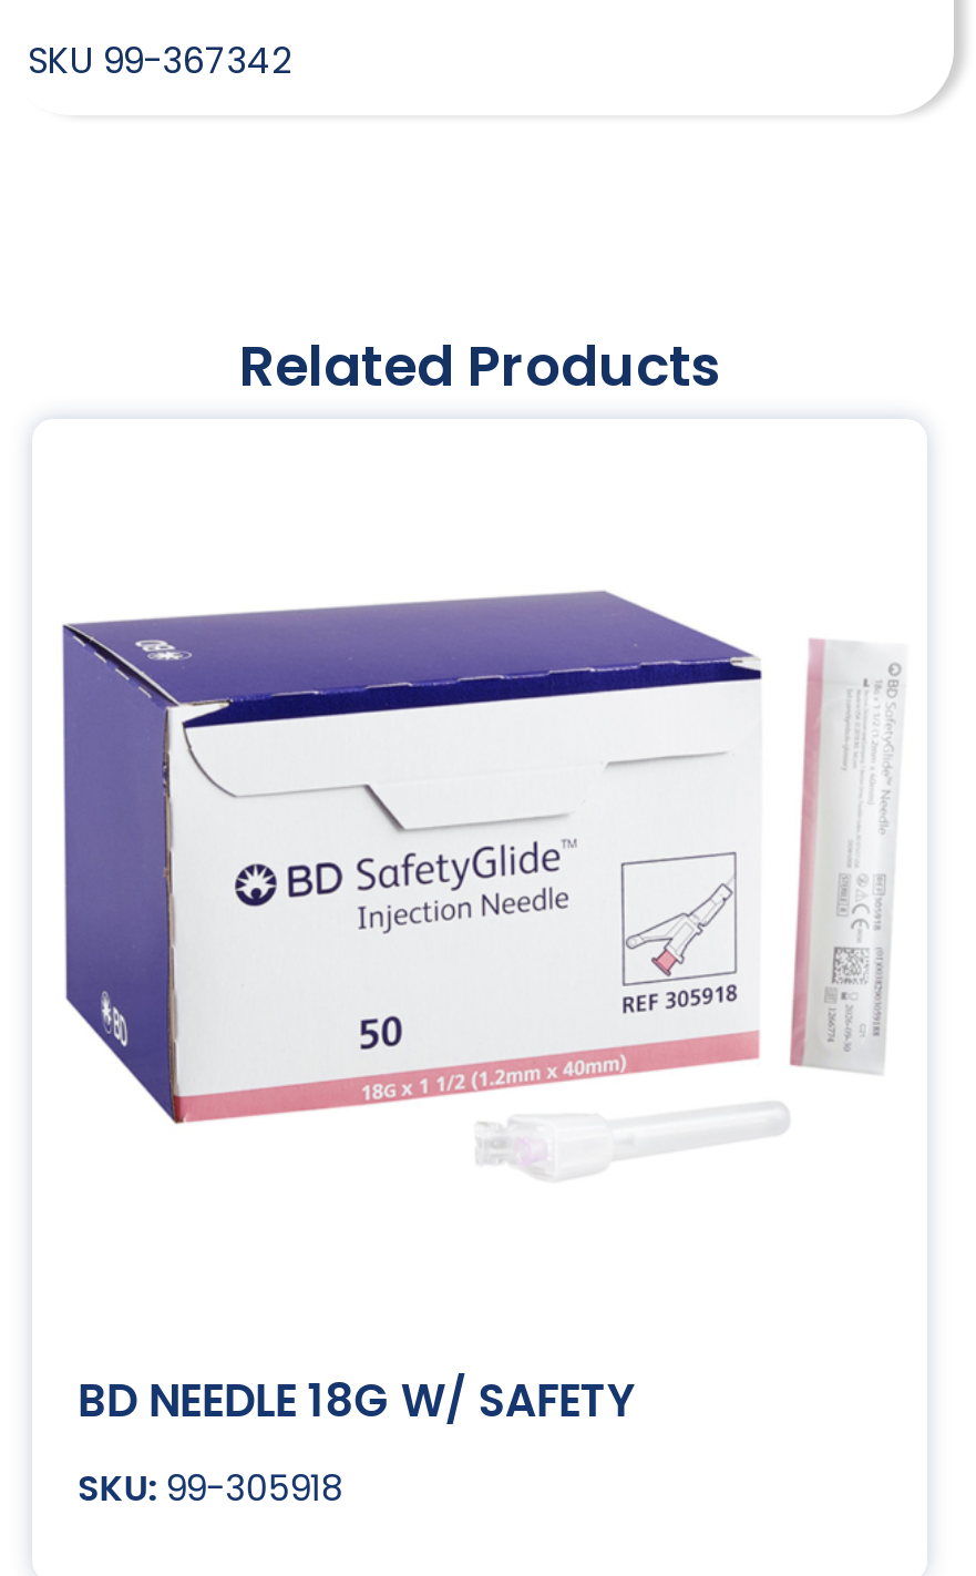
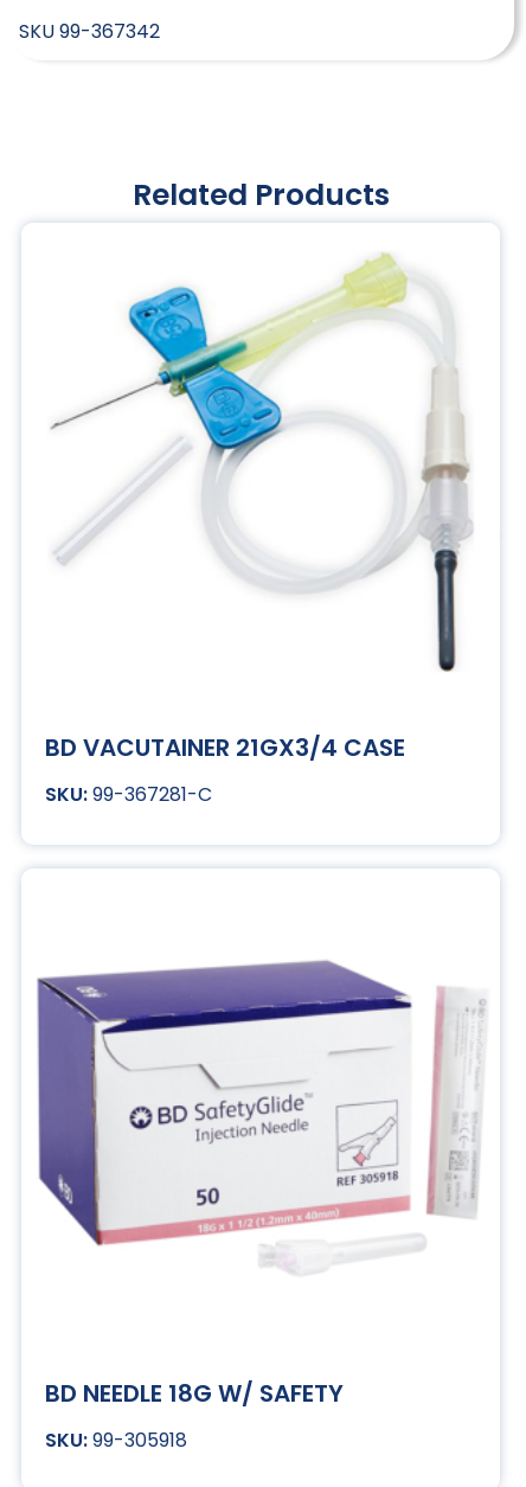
none -> [45,731,406,808] BD VACUTAINER 21GX3/4 CASE | 99-367281-C
none -> [50,252,469,673] [image]

